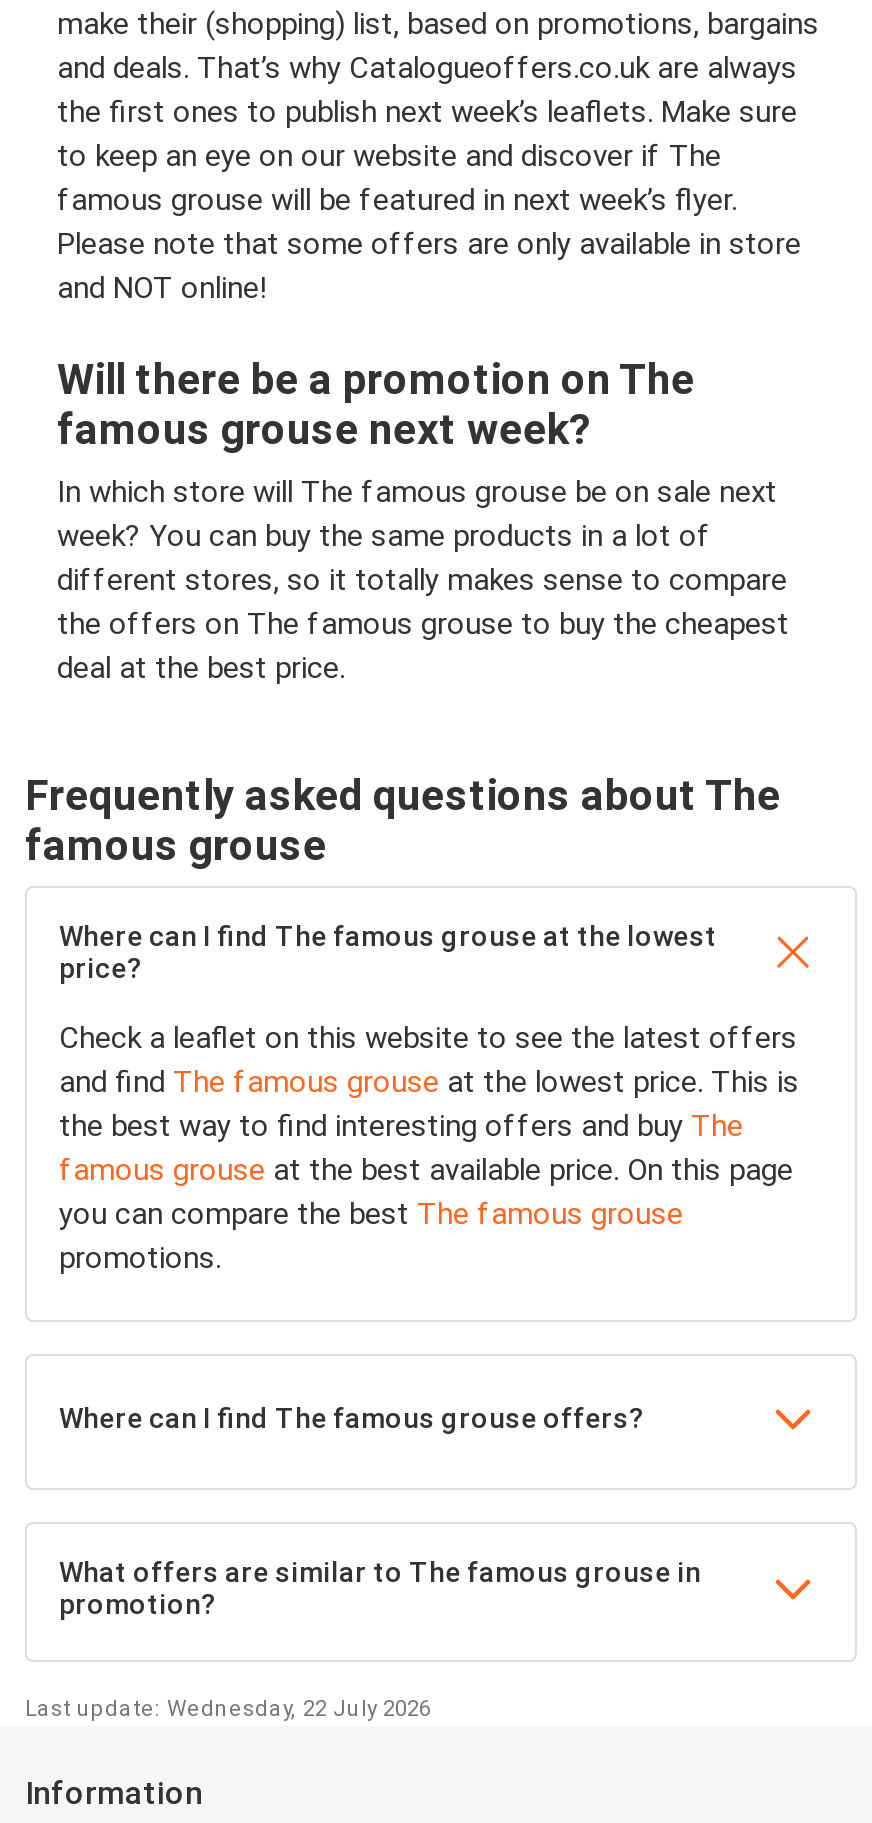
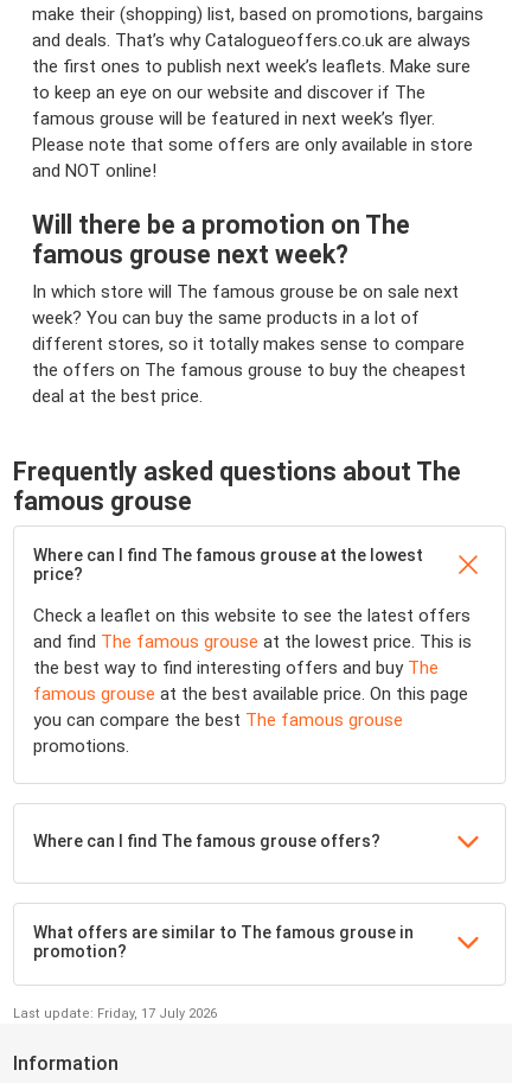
[25,1695,431,1721] Last update: Wednesday, 22 July 2026 -> [13,1005,217,1021] Last update: Friday, 17 July 2026

